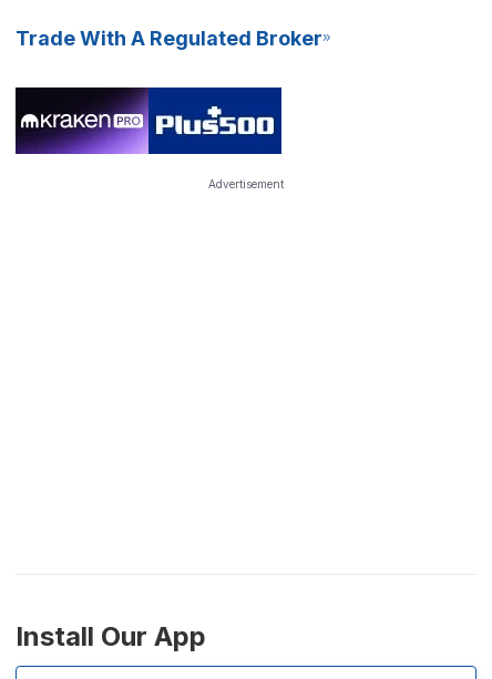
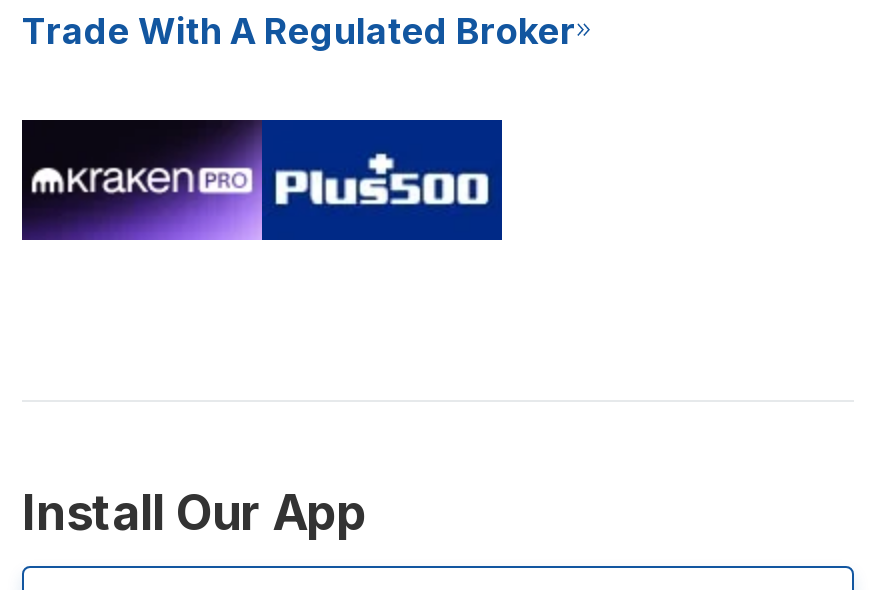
[208,177,284,190] Advertisement -> none

